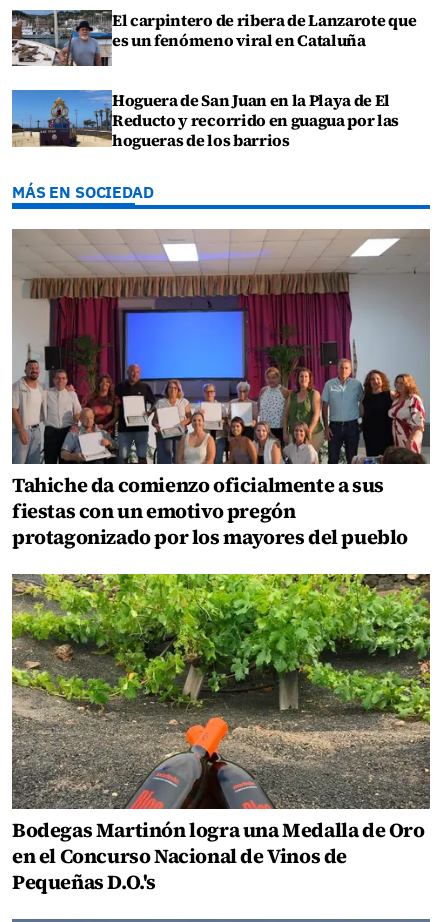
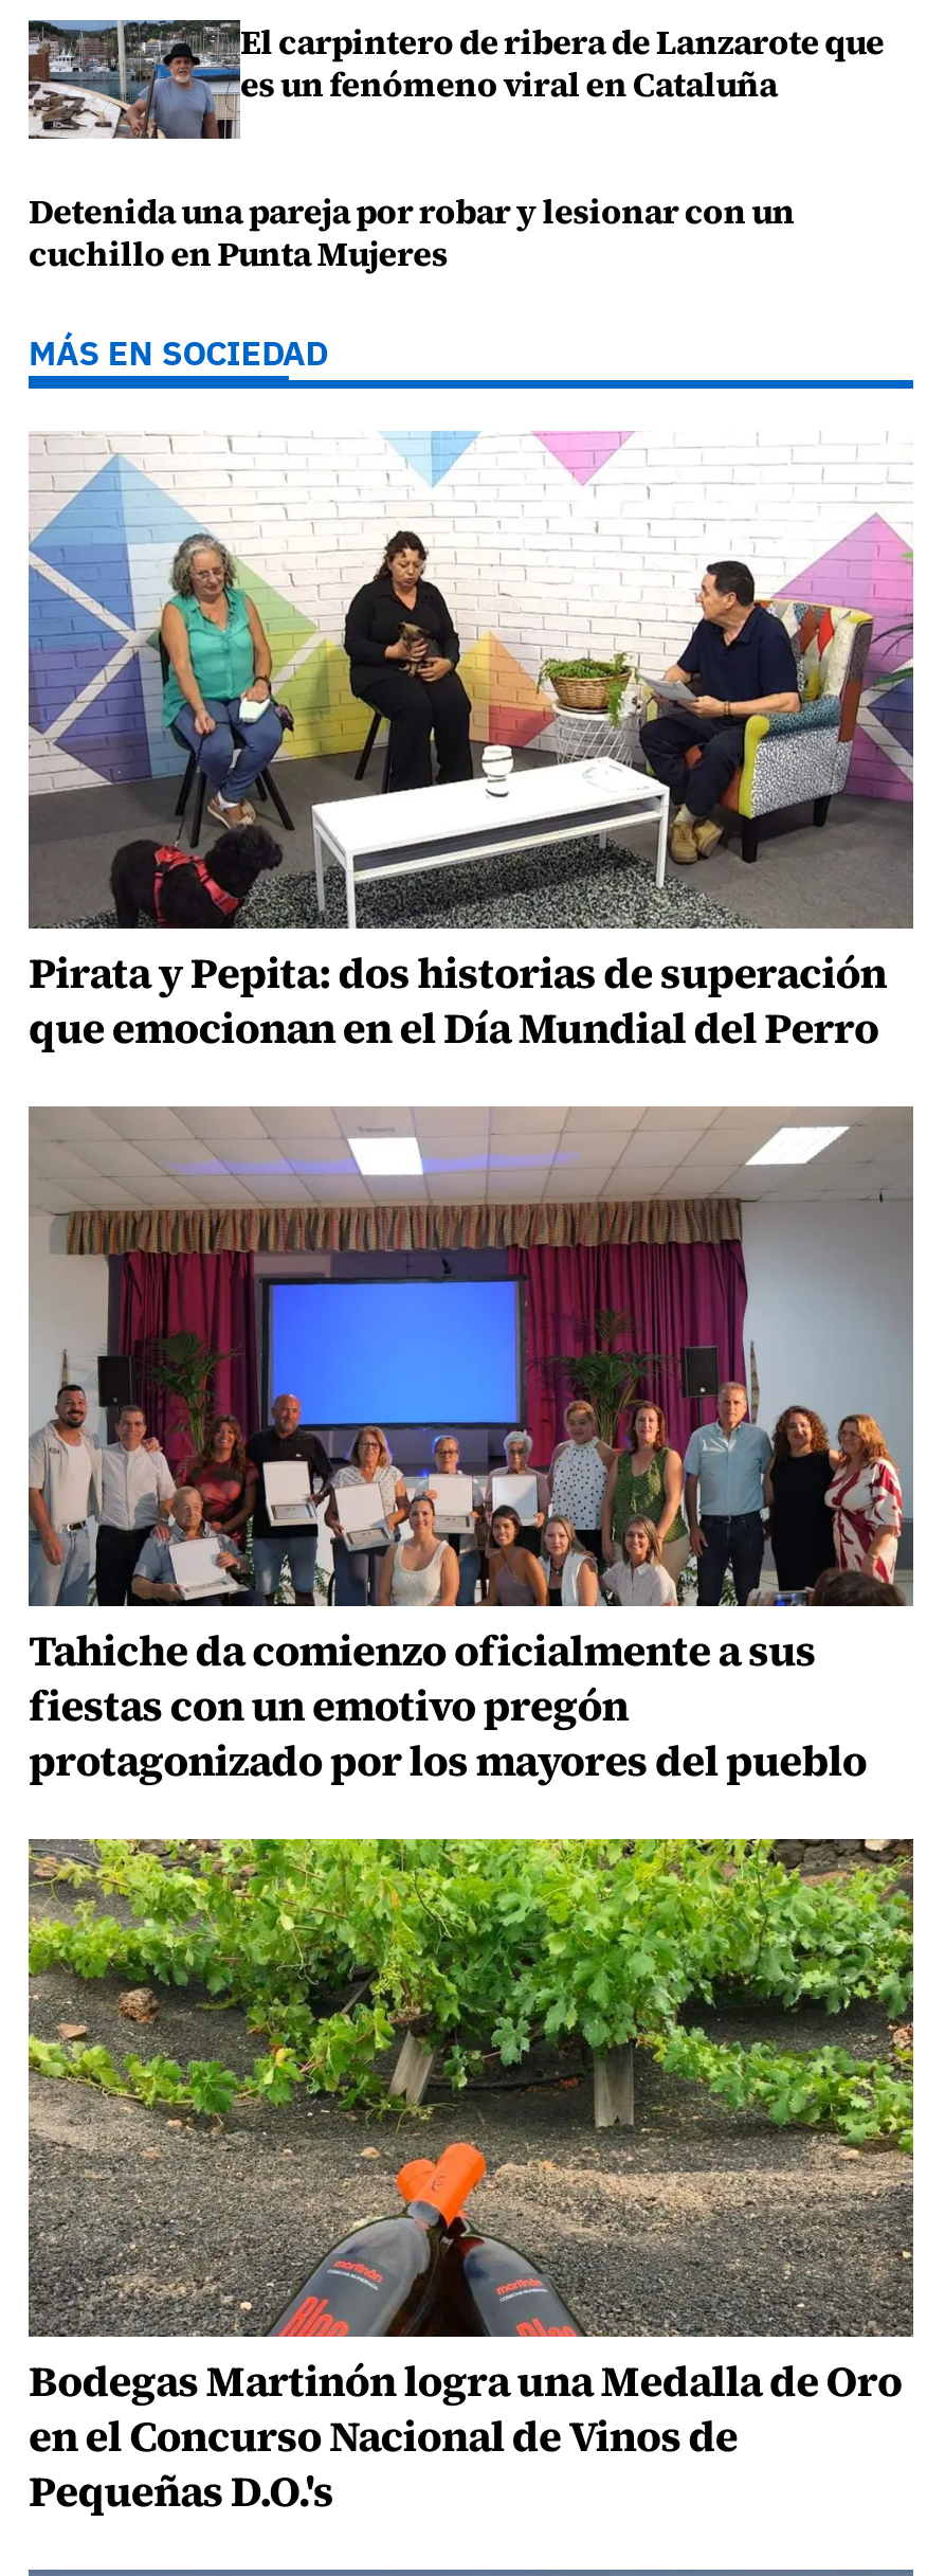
[112,89,399,151] Hoguera de San Juan en la Playa de El | Reducto y recorrido en guagua por las | hogueras de los barrios -> [29,188,795,277] Detenida una pareja por robar y lesionar con un | cuchillo en Punta Mujeres
moved [12,182,154,202] -> [29,332,328,374]: MÁS EN SOCIEDAD
none -> [29,431,913,1059] [image] | Pirata y Pepita: dos historias de superación | que emocionan en el Día Mundial del Perro

